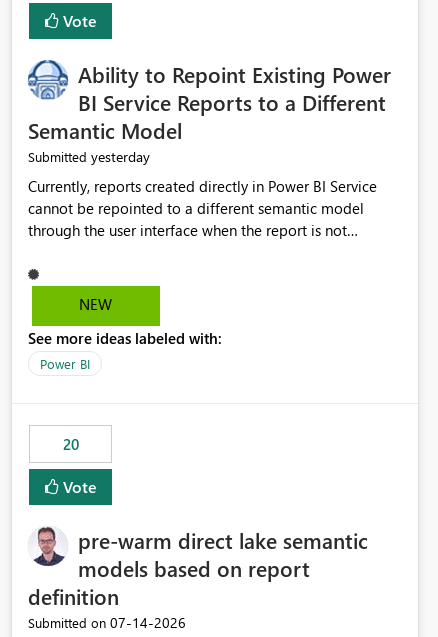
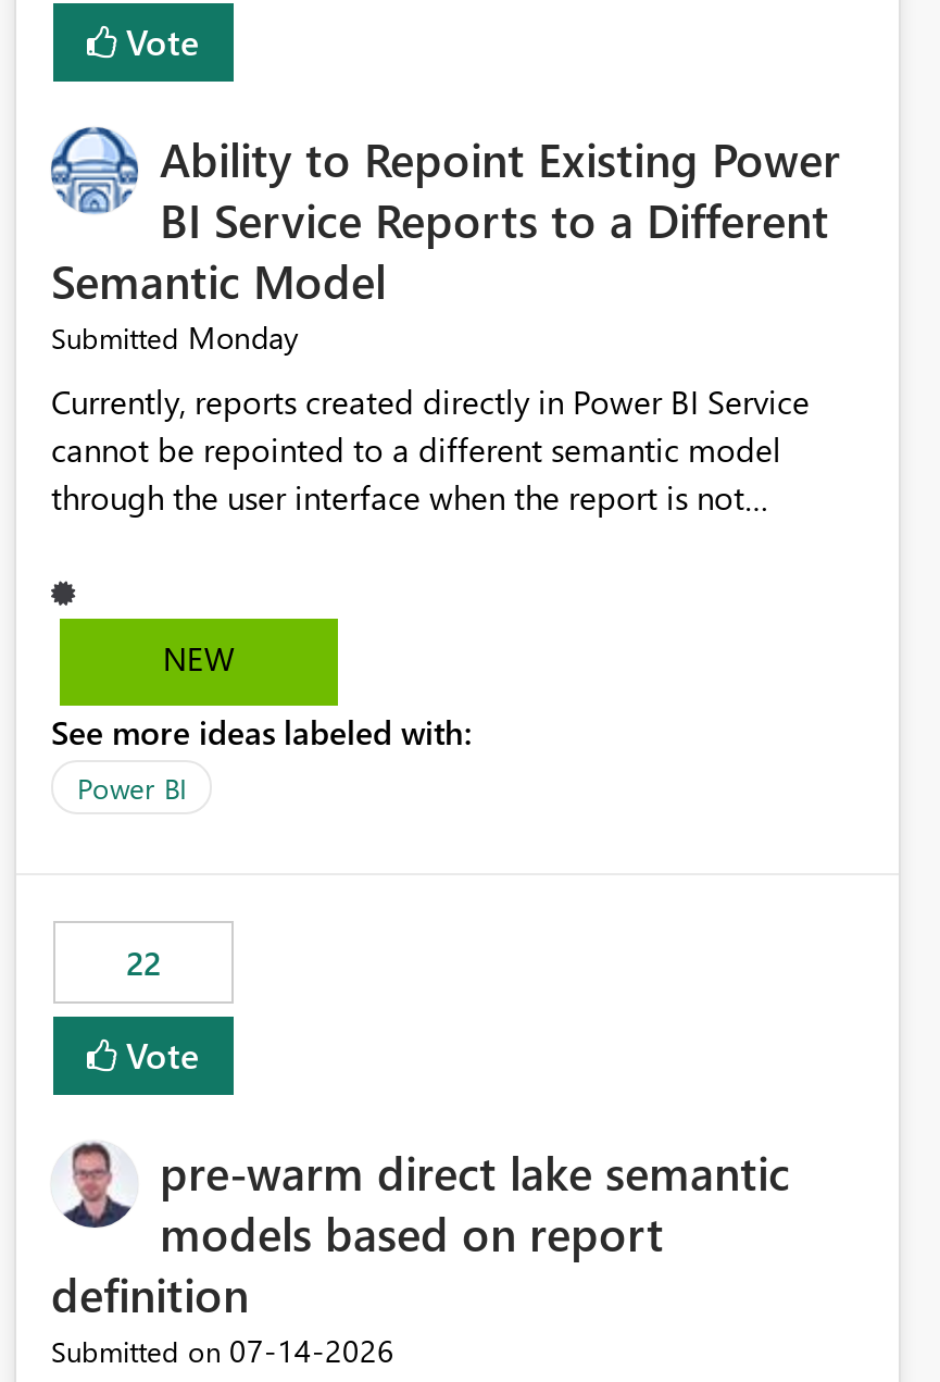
[28,147,150,166] Submitted yesterday -> [51,317,299,359] Submitted Monday
[62,434,78,454] 20 -> [126,941,161,985] 22

